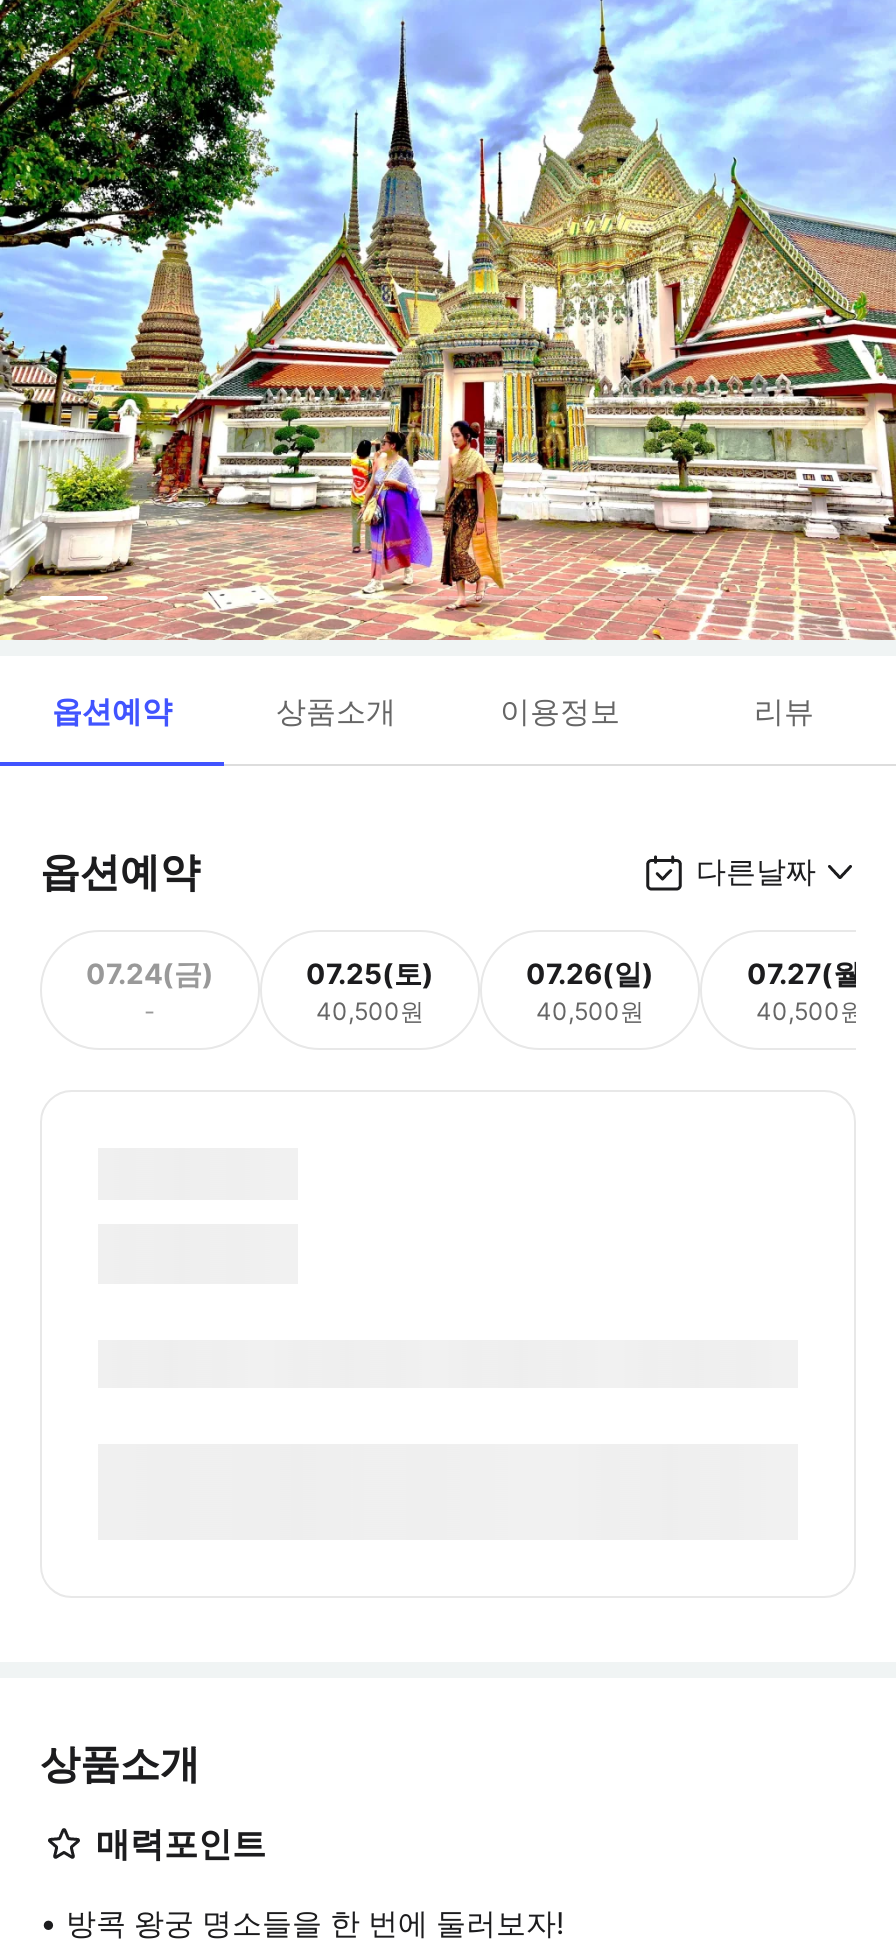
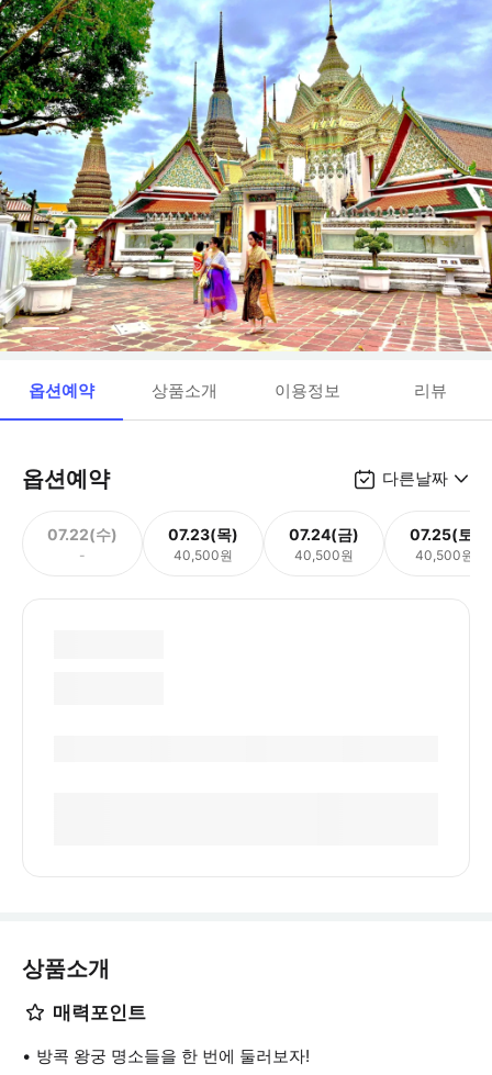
[86,955,214,989] 07.24(금) -> [47,524,118,543] 07.22(수)
[306,955,434,989] 07.25(토) -> [168,524,238,543] 07.23(목)
[526,955,654,989] 07.26(일) -> [289,524,359,543] 07.24(금)
[747,955,873,989] 07.27(월) -> [410,524,480,543] 07.25(토)

